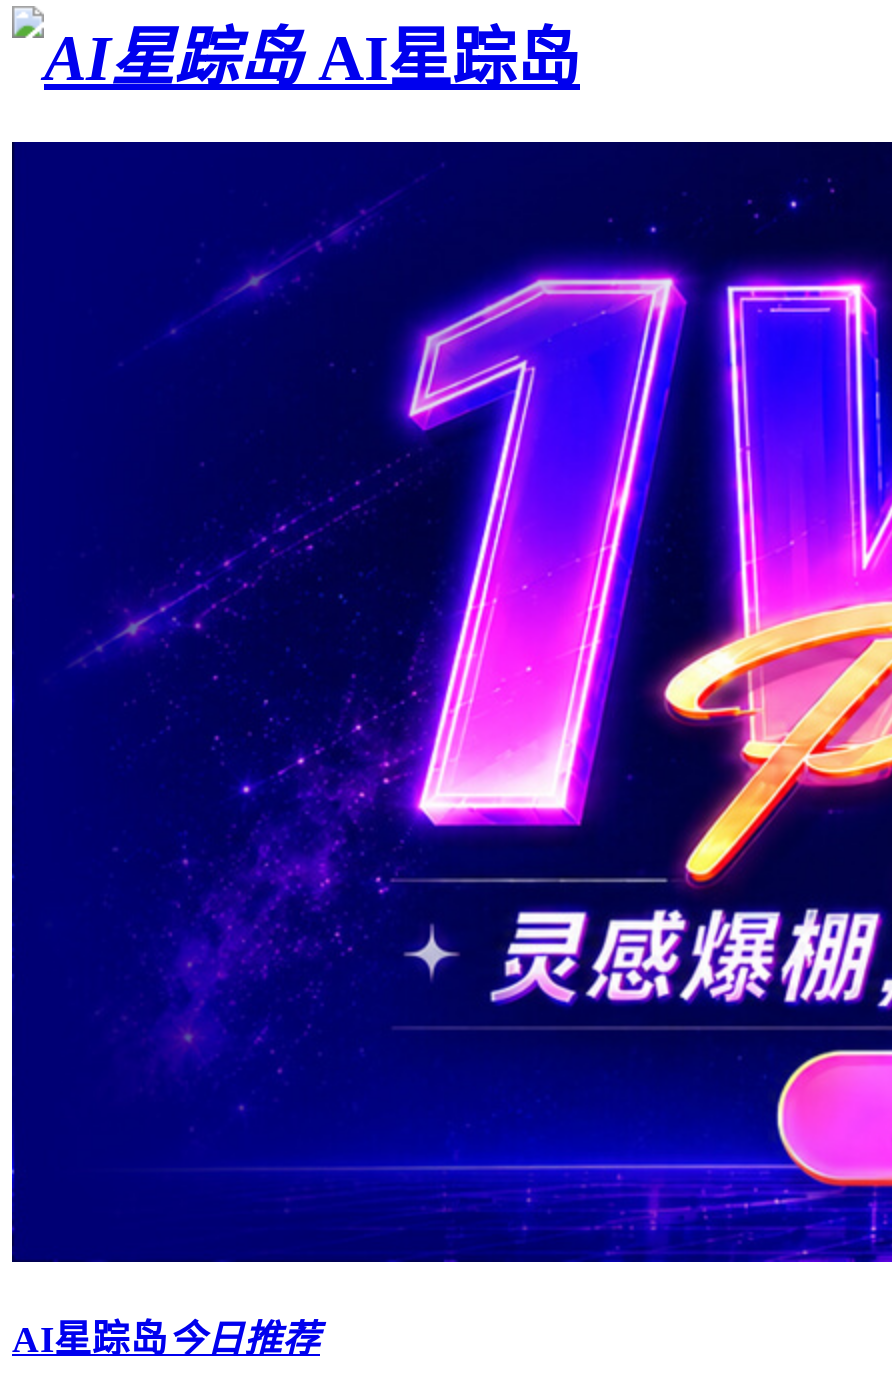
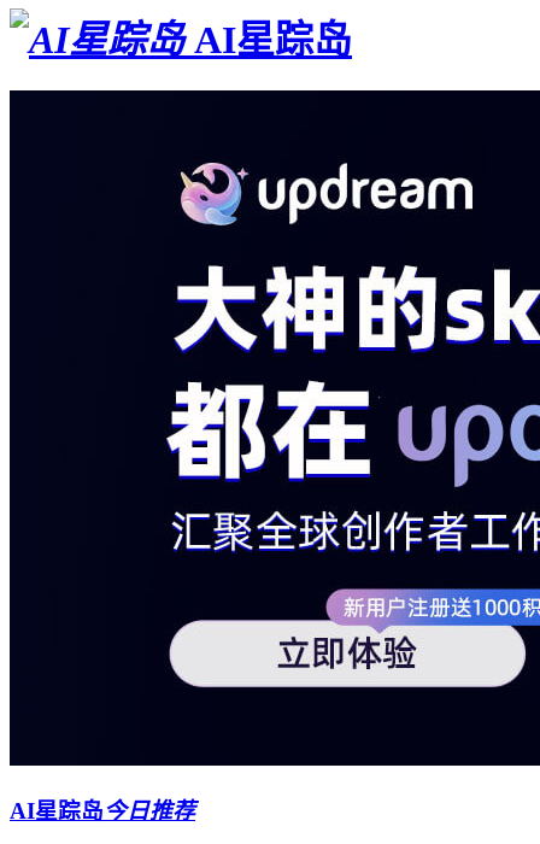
[10,142,886,1264] [image] -> [8,90,536,767] [image]

